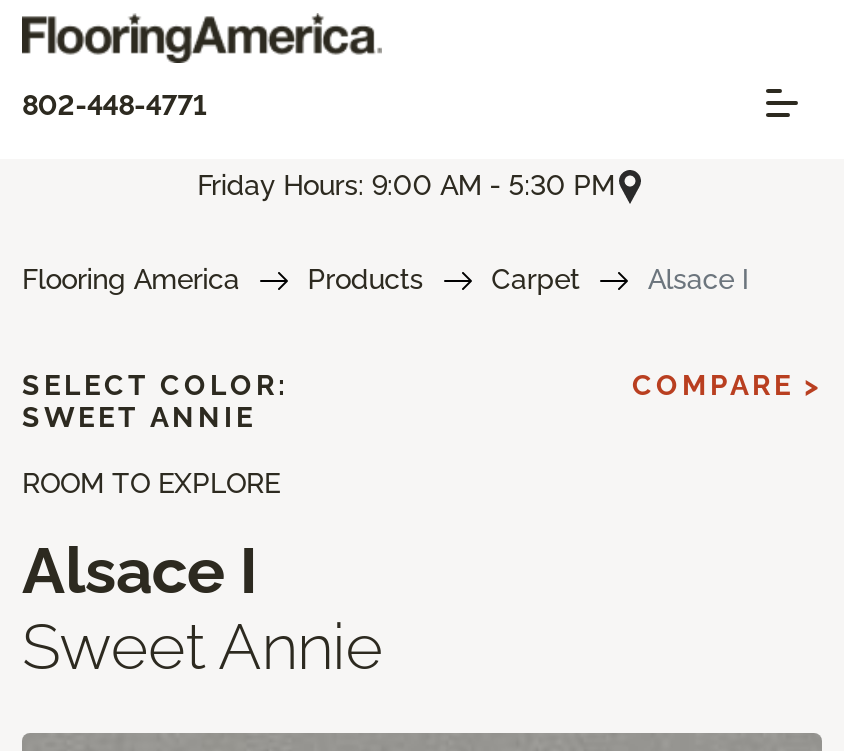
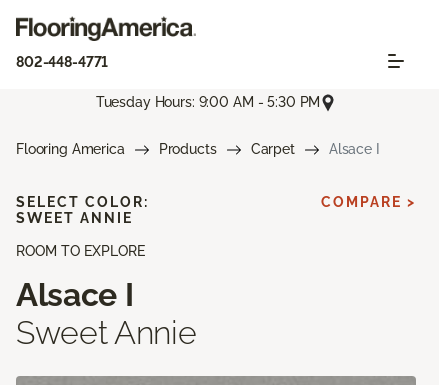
[197,169,615,201] Friday Hours: 9:00 AM - 5:30 PM -> [96,94,320,110] Tuesday Hours: 9:00 AM - 5:30 PM

